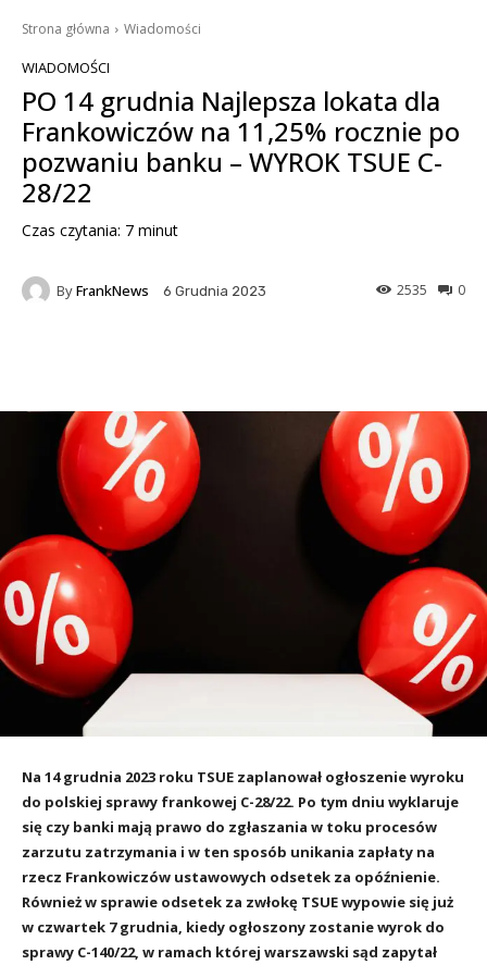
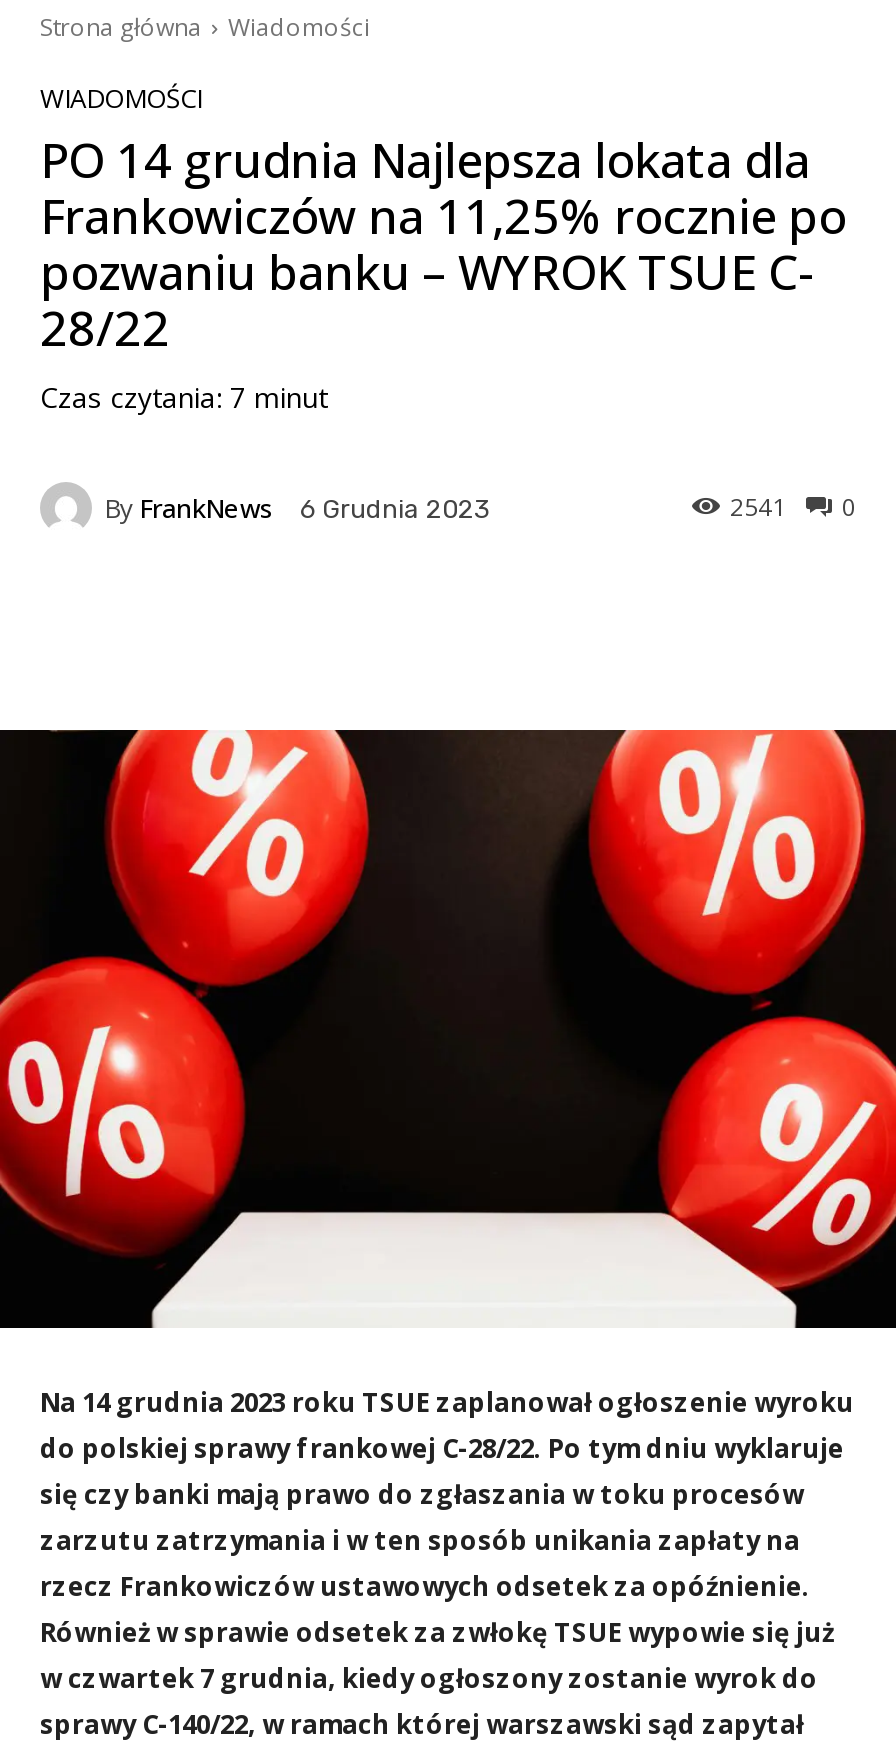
[397,280,465,299] 2535 0 -> [730,490,856,524] 2541 0

